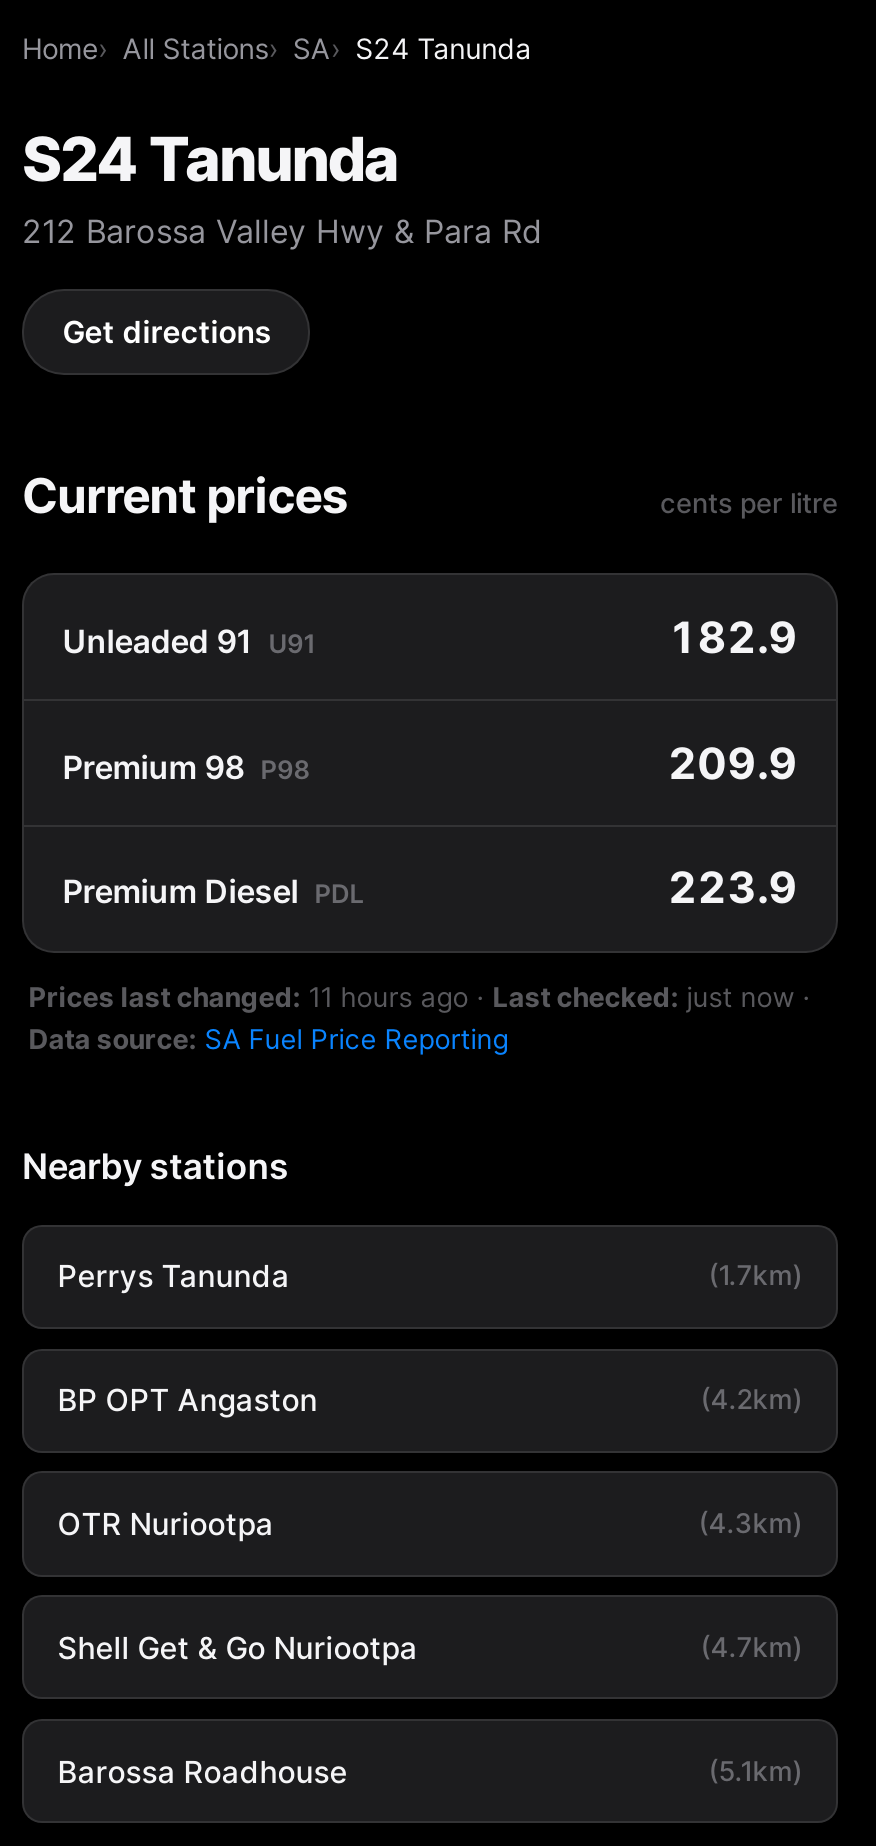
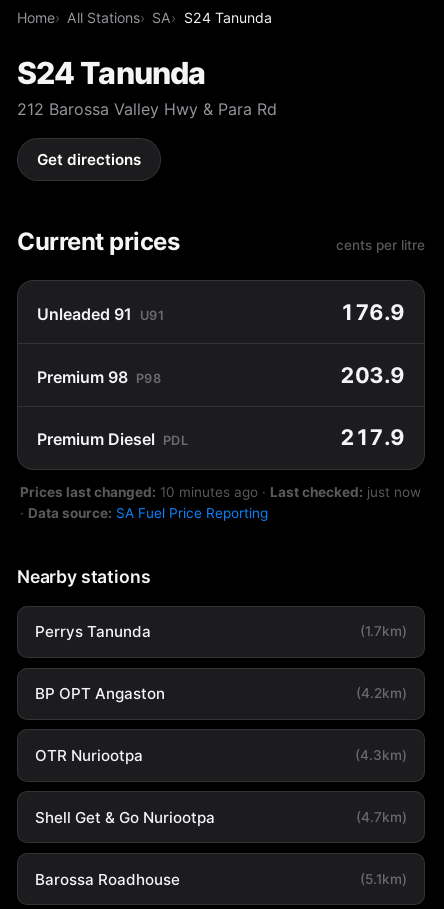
[668,610,798,662] 182.9 -> [340,299,405,325] 176.9
[668,736,798,788] 209.9 -> [340,361,405,387] 203.9
[668,862,798,914] 223.9 -> [340,424,405,450] 217.9
[28,982,810,1056] Prices last changed: 11 hours ago · Last checked: just now · | Data source: SA Fuel Price Reporting -> [20,484,421,521] Prices last changed: 10 minutes ago · Last checked: just now | · Data source: SA Fuel Price Reporting

